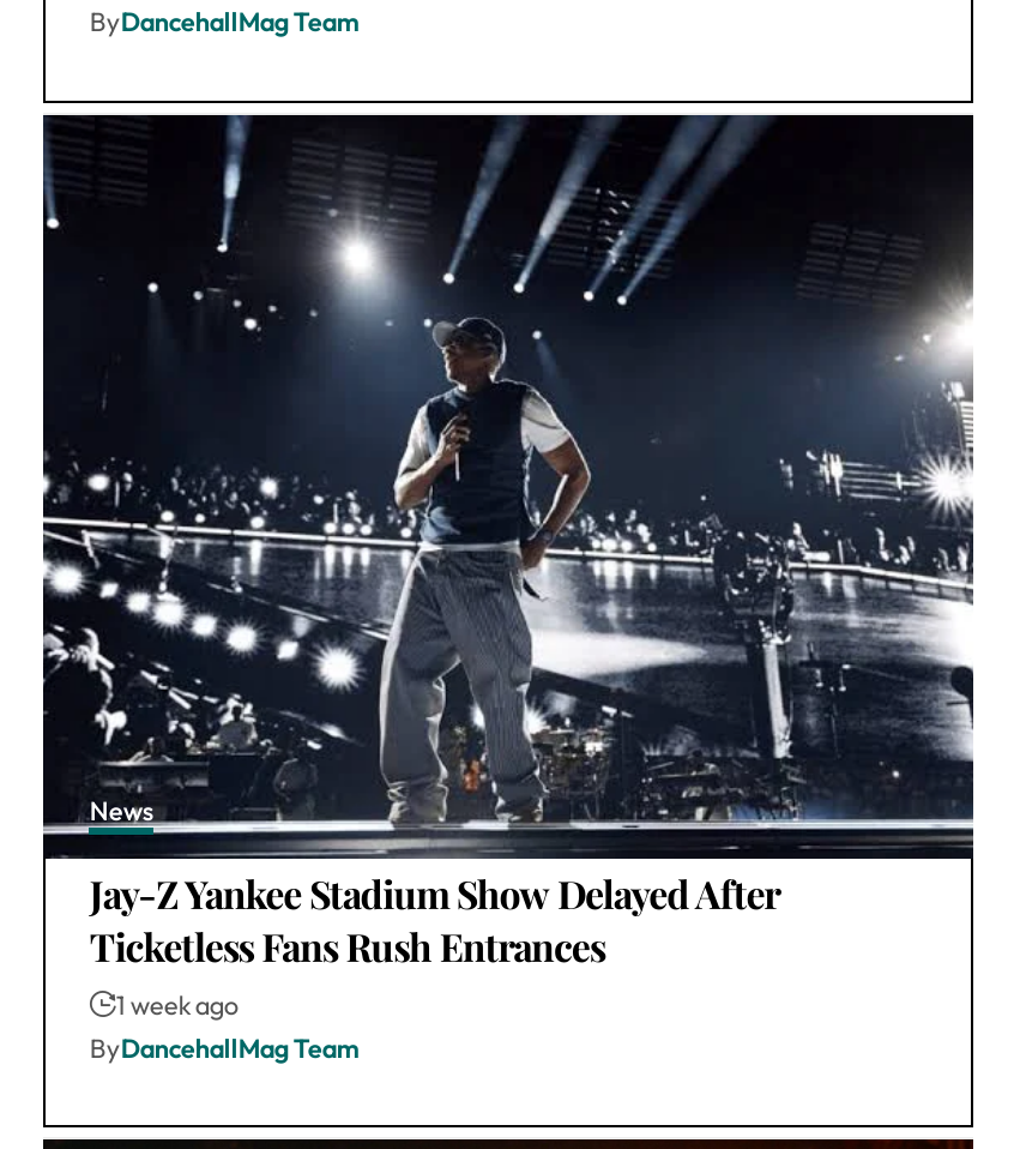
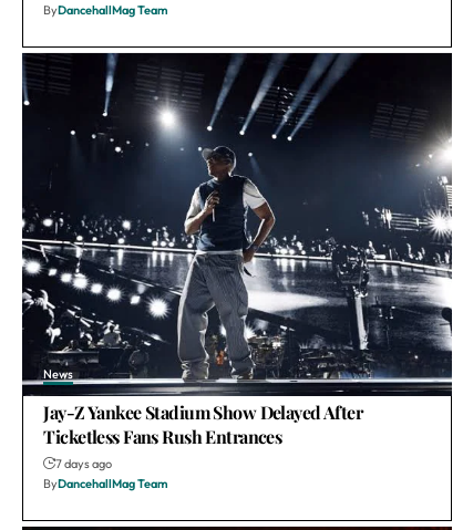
[116,989,238,1022] 1 week ago -> [56,456,112,472] 7 days ago

